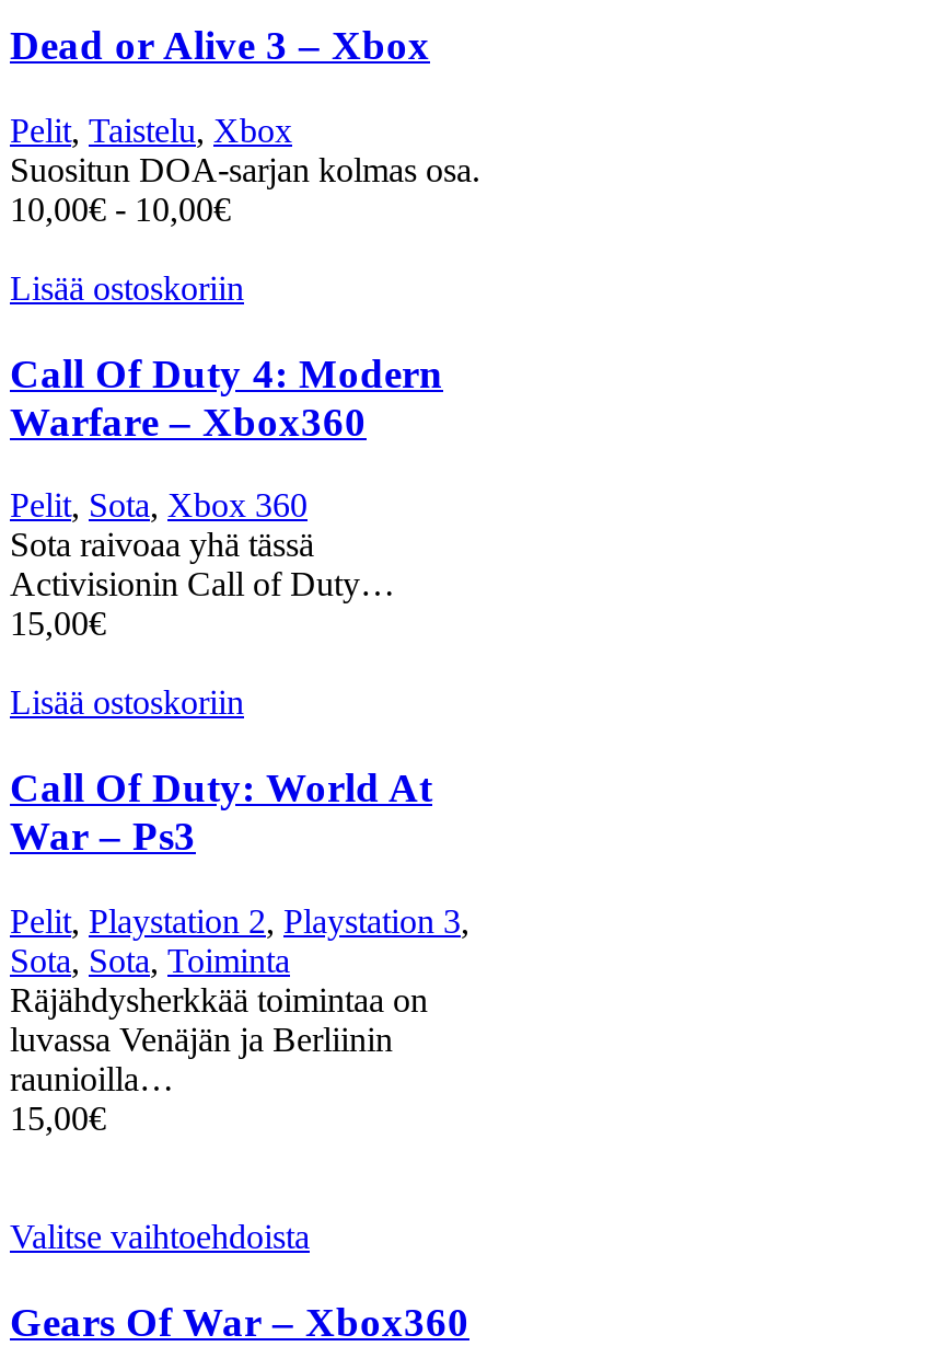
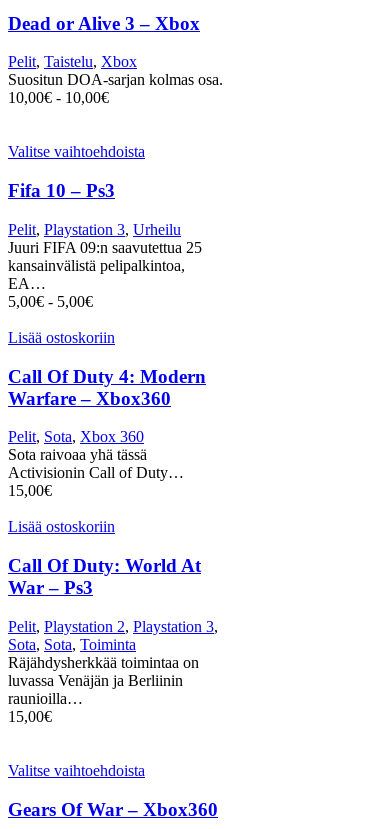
none -> [8,143,202,310] Valitse vaihtoehdoista | Fifa 10 – Ps3 | Pelit, Playstation 3, Urheilu | Juuri FIFA 09:n saavutettua 25 | kansainvälistä pelipalkintoa, | EA… | 5,00€- 5,00€

